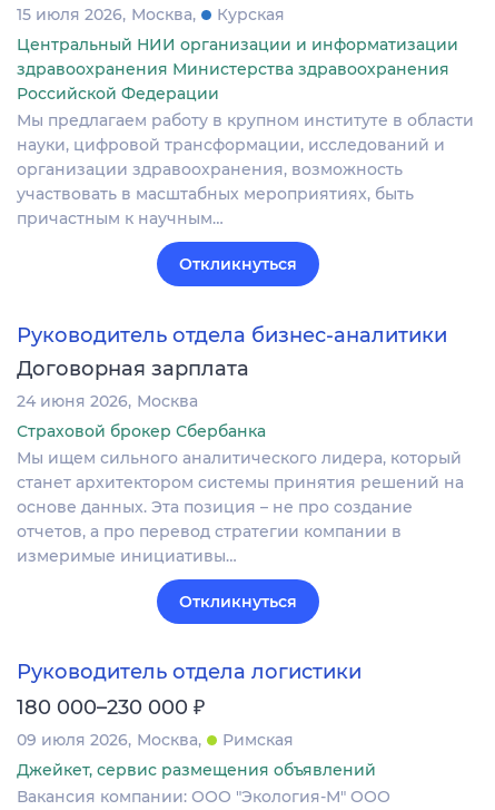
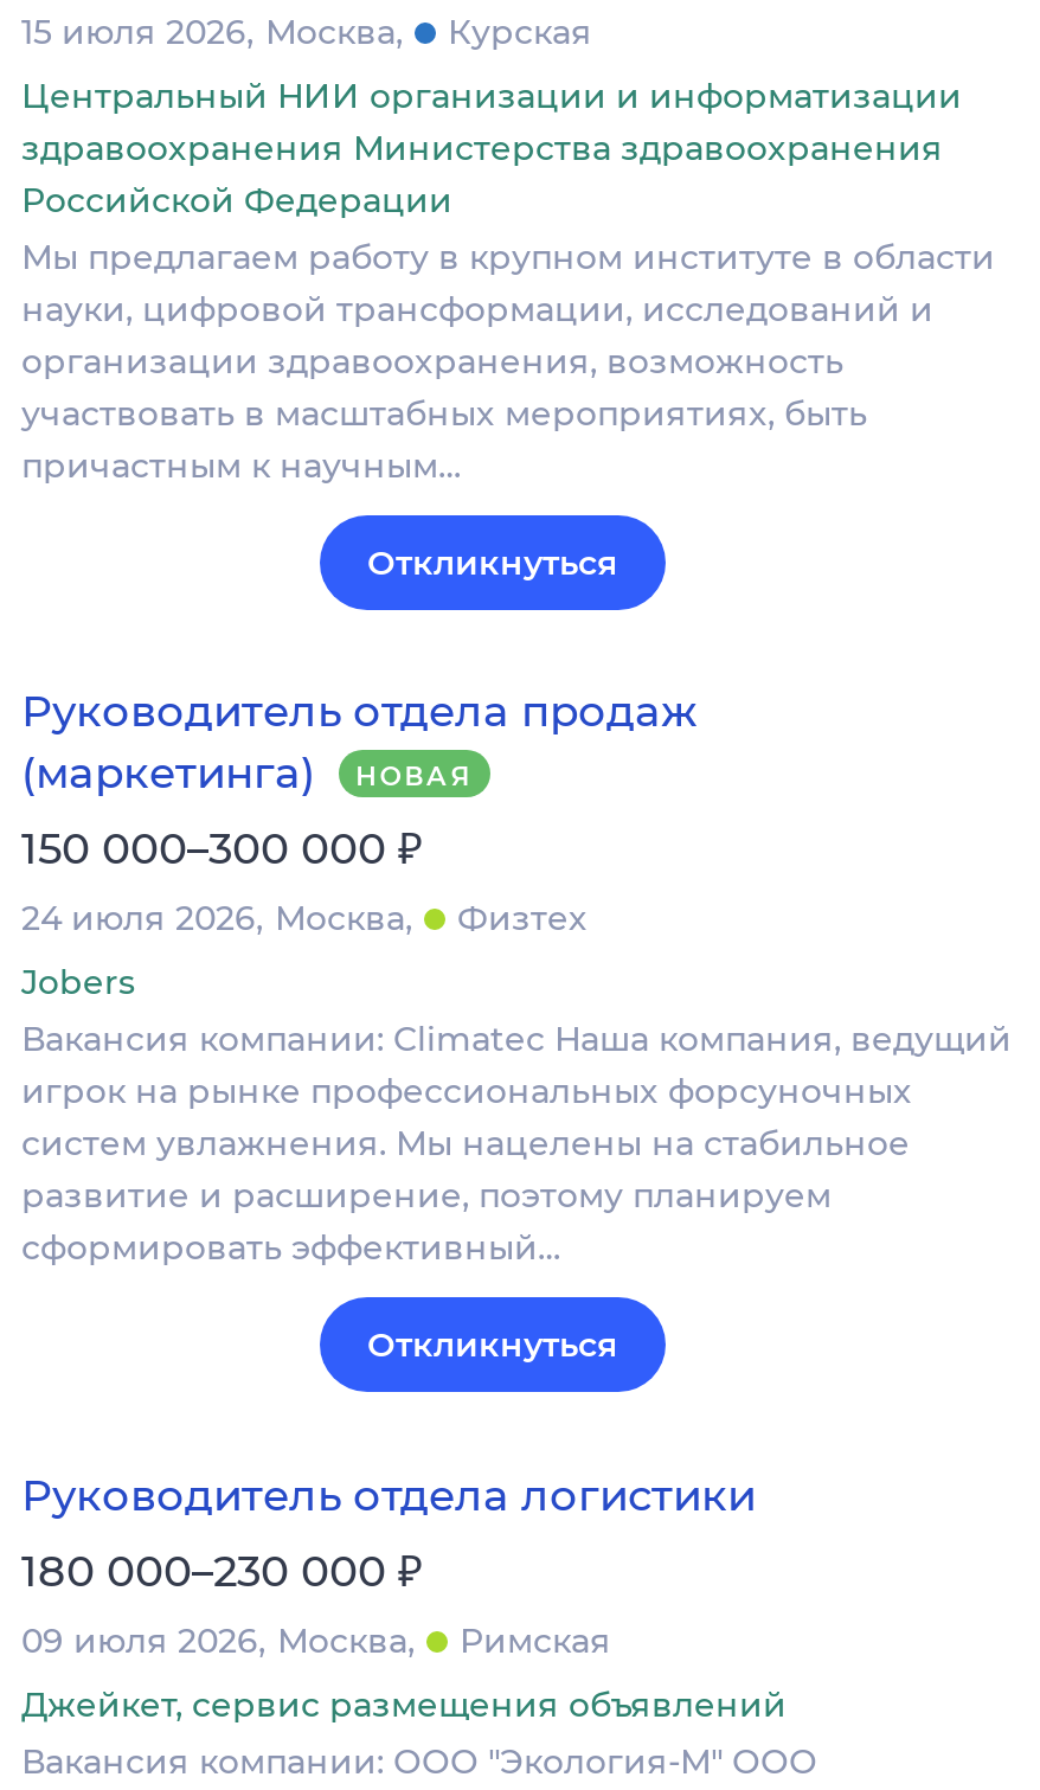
[17,323,447,411] Руководитель отдела бизнес-аналитики | Договорная зарплата | 24 июня 2026 Москва -> [21,686,696,940] Руководитель отдела продаж | (маркетинга) | НОВАЯ | 150 000–300 000 ₽ | 24 июля 2026 Москва | Физтех
[17,421,464,566] Страховой брокер Сбербанка | Мы ищем сильного аналитического лидера, который | станет архитектором системы принятия решений на | основе данных. Эта позиция – не про создание | отчетов, а про перевод стратегии компании в | измеримые инициативы… -> [21,962,1012,1270] Jobers | Вакансия компании: Climatec Наша компания, ведущий | игрок на рынке профессиональных форсуночных | систем увлажнения. Мы нацелены на стабильное | развитие и расширение, поэтому планируем | сформировать эффективный…

